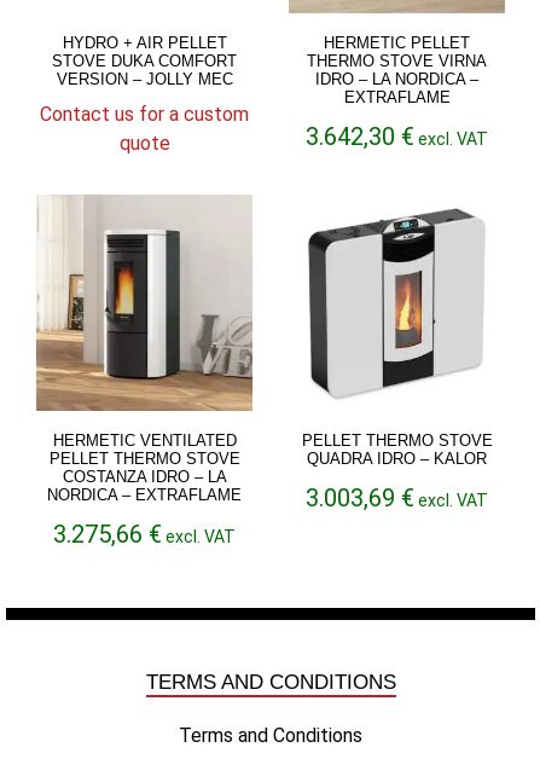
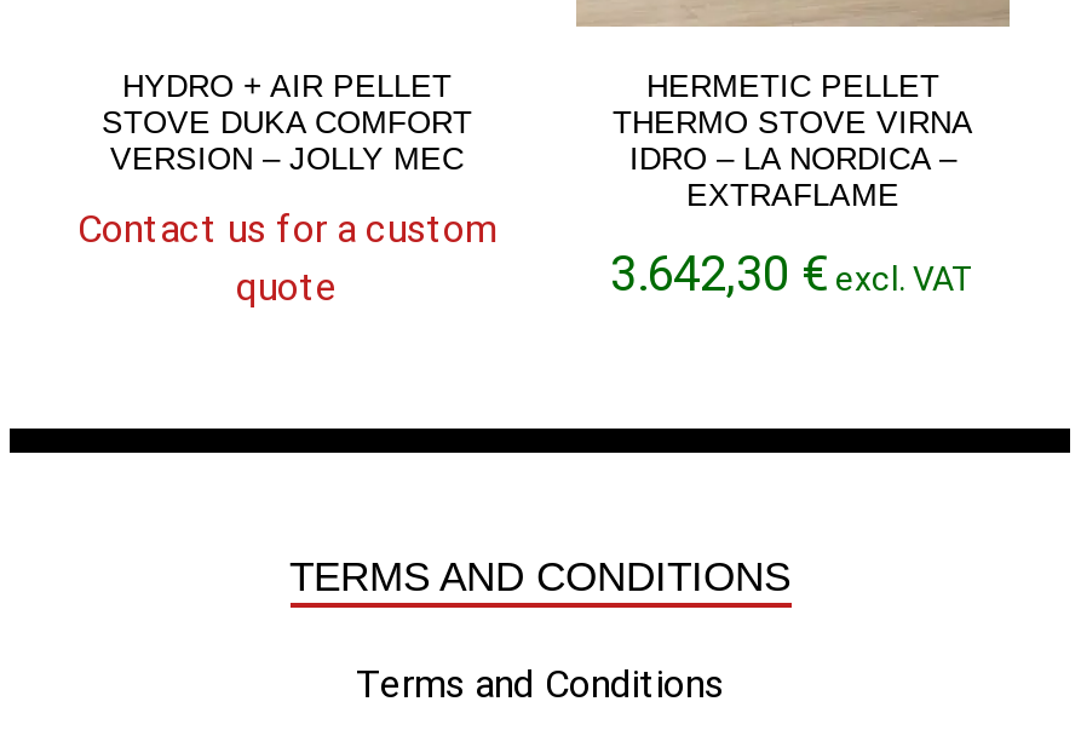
[35,195,254,549] [image] | HERMETIC VENTILATED | PELLET THERMO STOVE | COSTANZA IDRO – LA | NORDICA – EXTRAFLAME | 3.275,66 € excl. VAT -> none
[290,208,505,513] [image] | PELLET THERMO STOVE | QUADRA IDRO – KALOR | 3.003,69 € excl. VAT -> none

